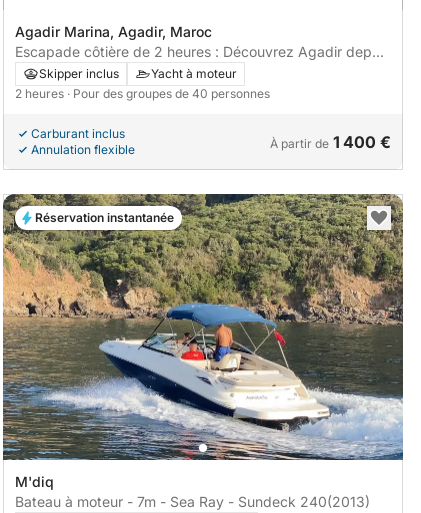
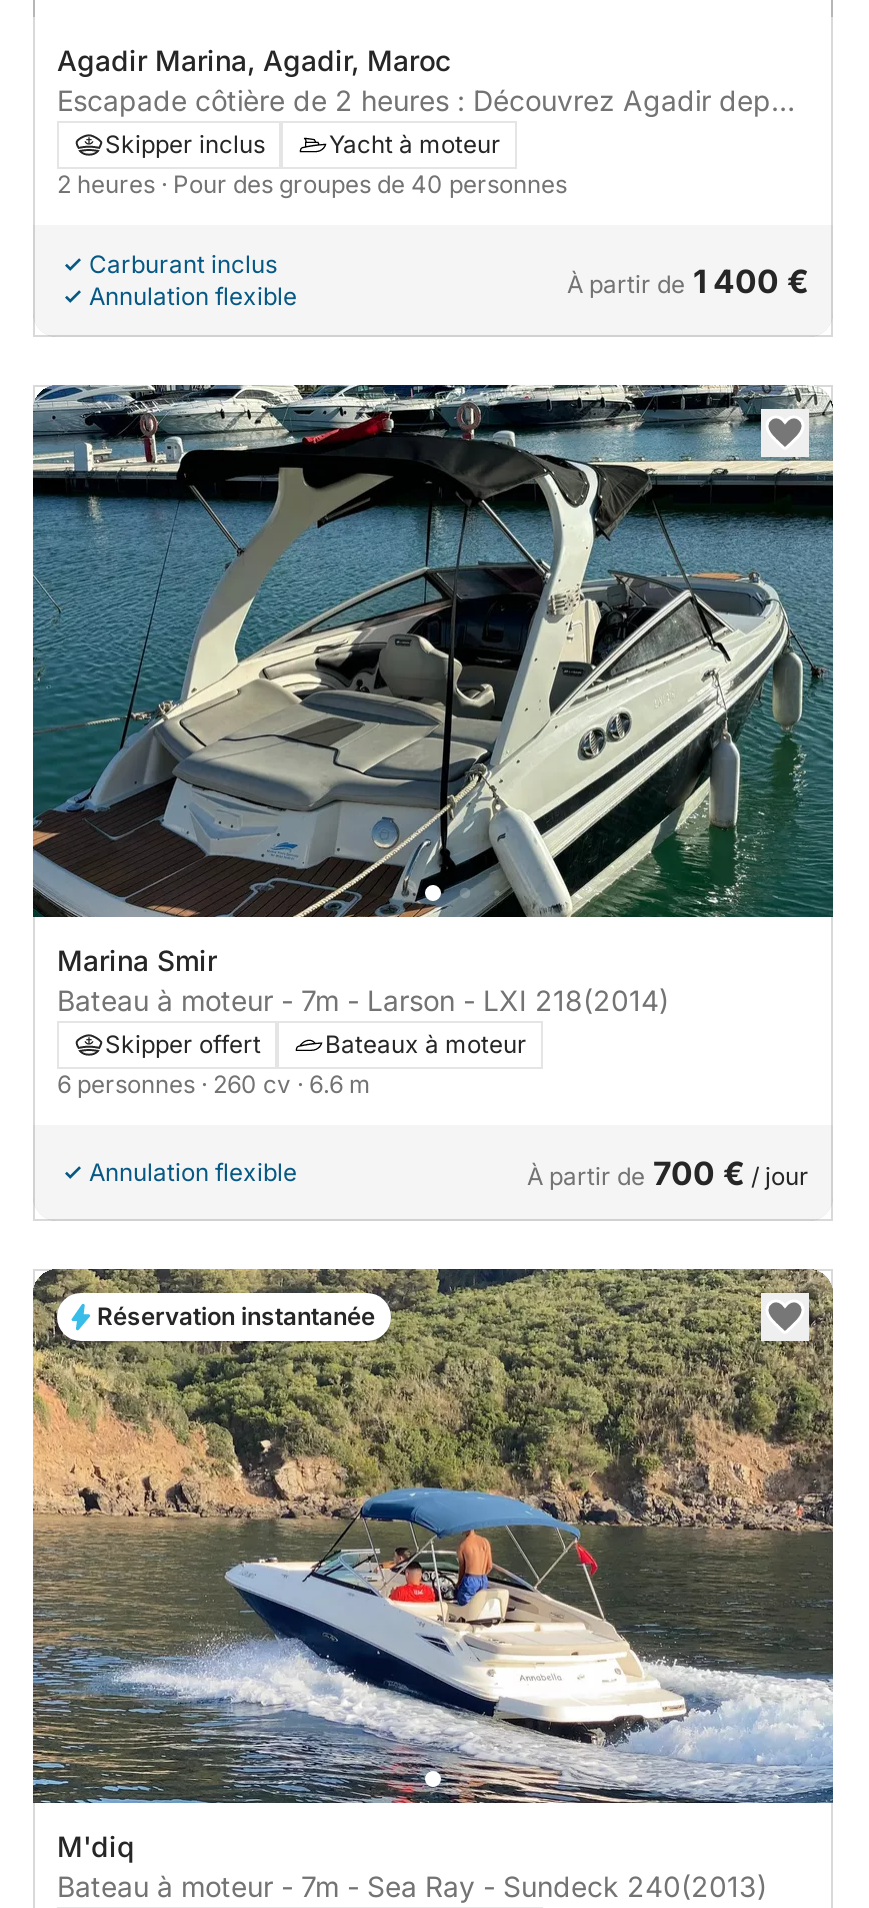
none -> [31,383,835,1194] [image] | Marina Smir | Bateau à moteur - 7m - Larson - LXI 218(2014) | Skipper offert | Bateaux à moteur | 6 personnes · 260 cv · 6.6 m | Annulation flexible | À partir de 700 €/ jour

